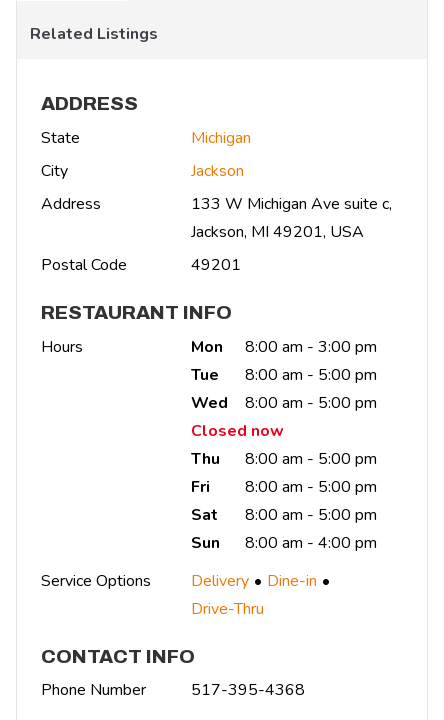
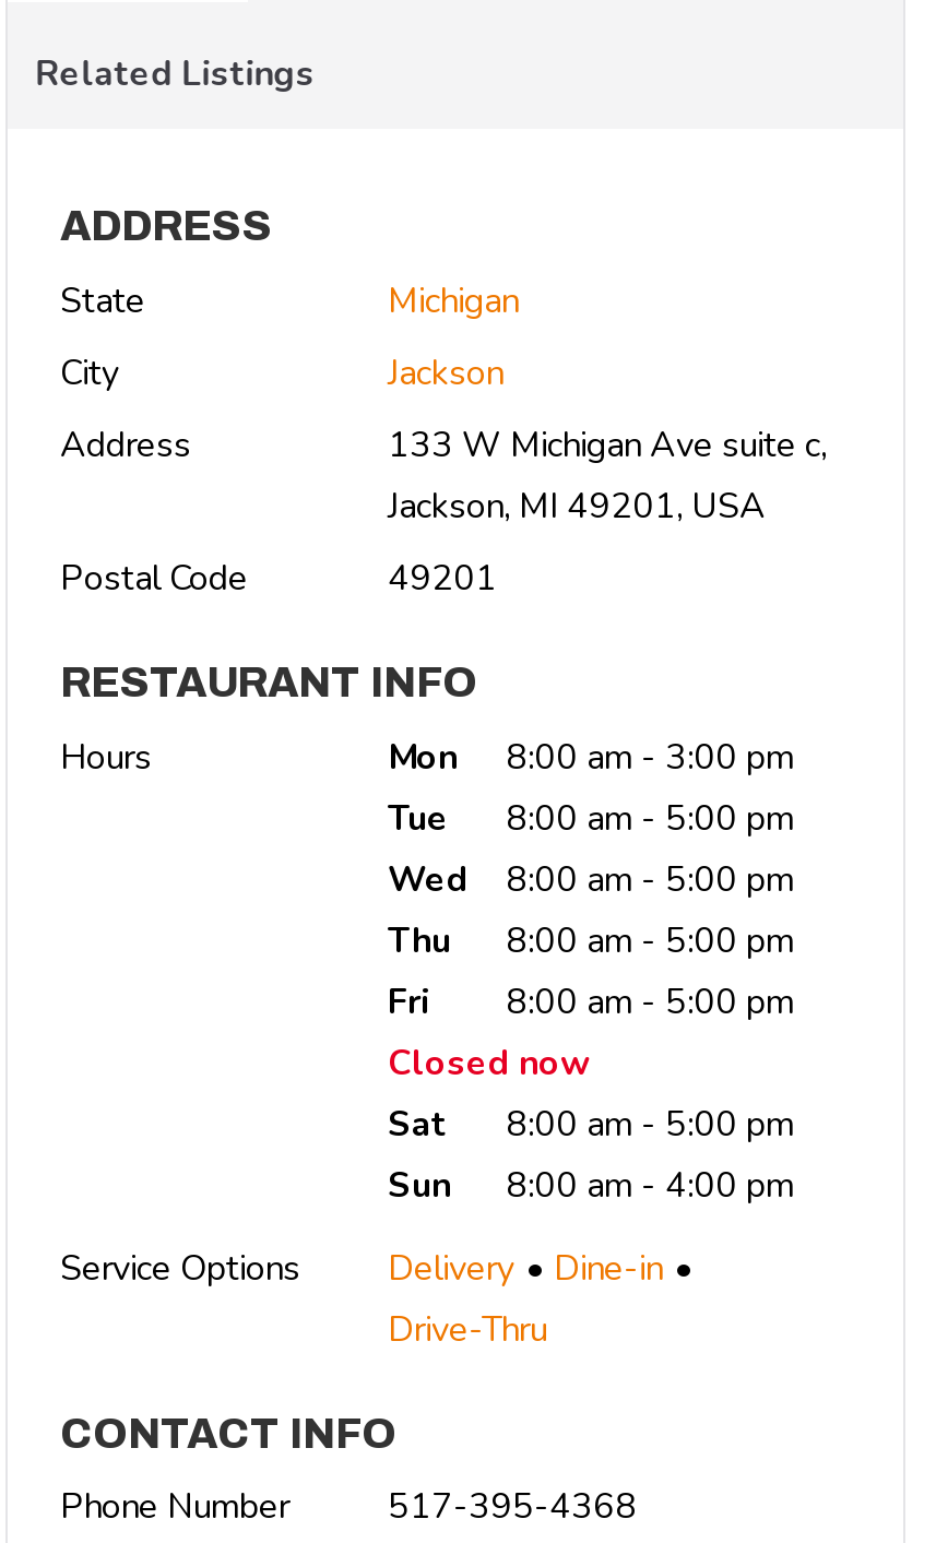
moved [191,420,284,442] -> [388,1039,591,1087]: Closed now
moved [191,448,377,498] -> [388,916,794,1026]: Thu | 8:00 am - 5:00 pm | Fri | 8:00 am - 5:00 pm

